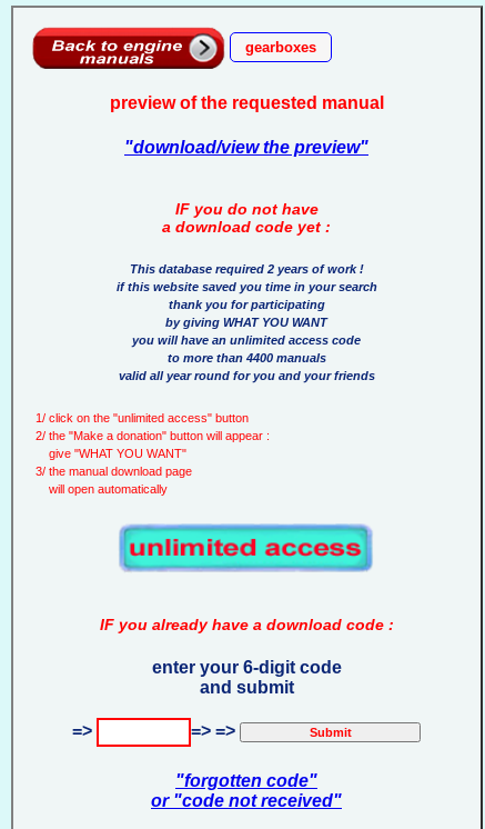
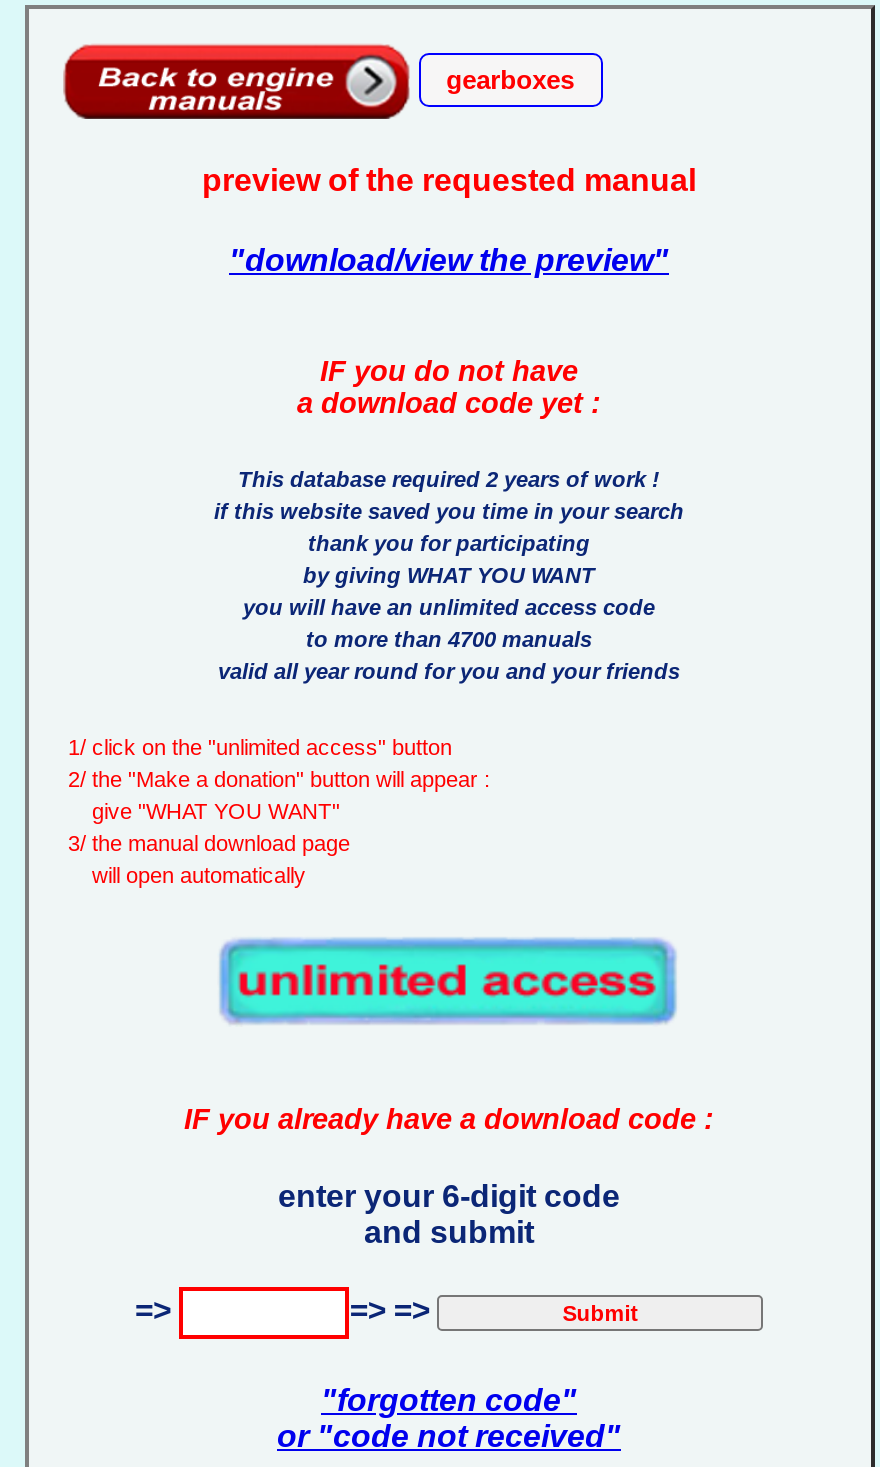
[167,351,326,364] to more than 4400 manuals -> [306,627,592,651] to more than 4700 manuals

